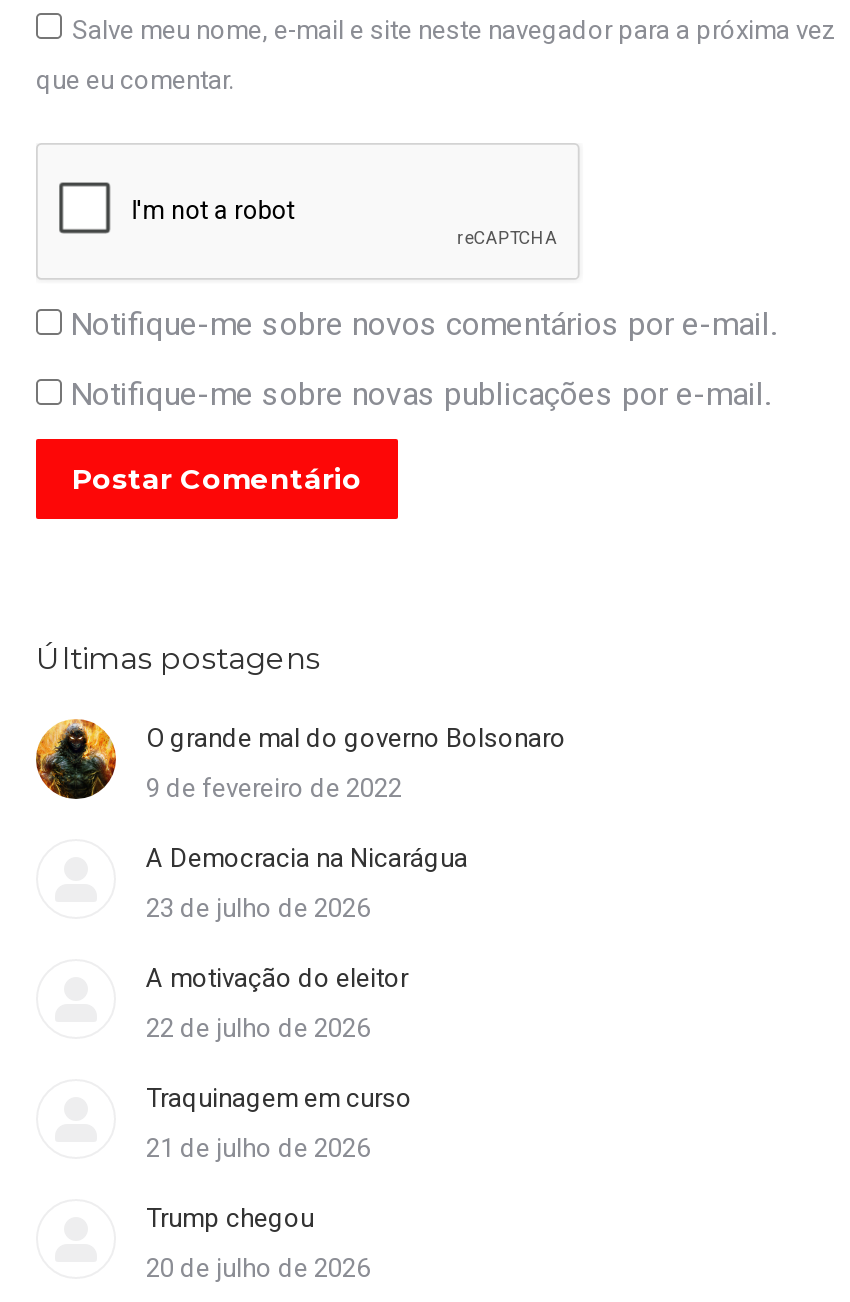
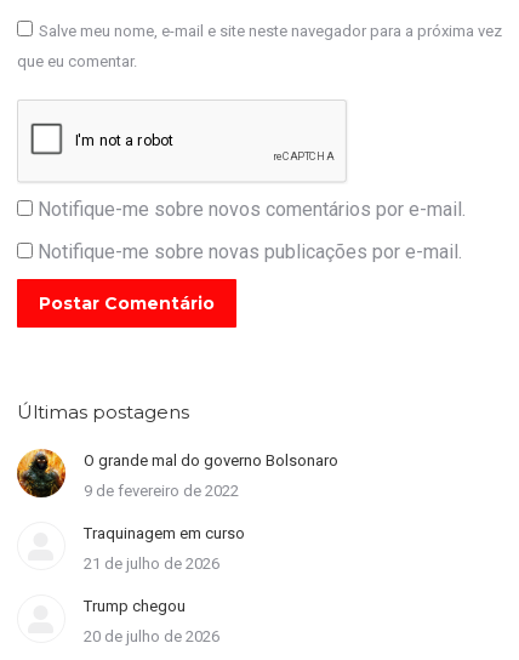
[146,843,468,1043] A Democracia na Nicarágua | 23 de julho de 2026 | A motivação do eleitor | 22 de julho de 2026 -> none

